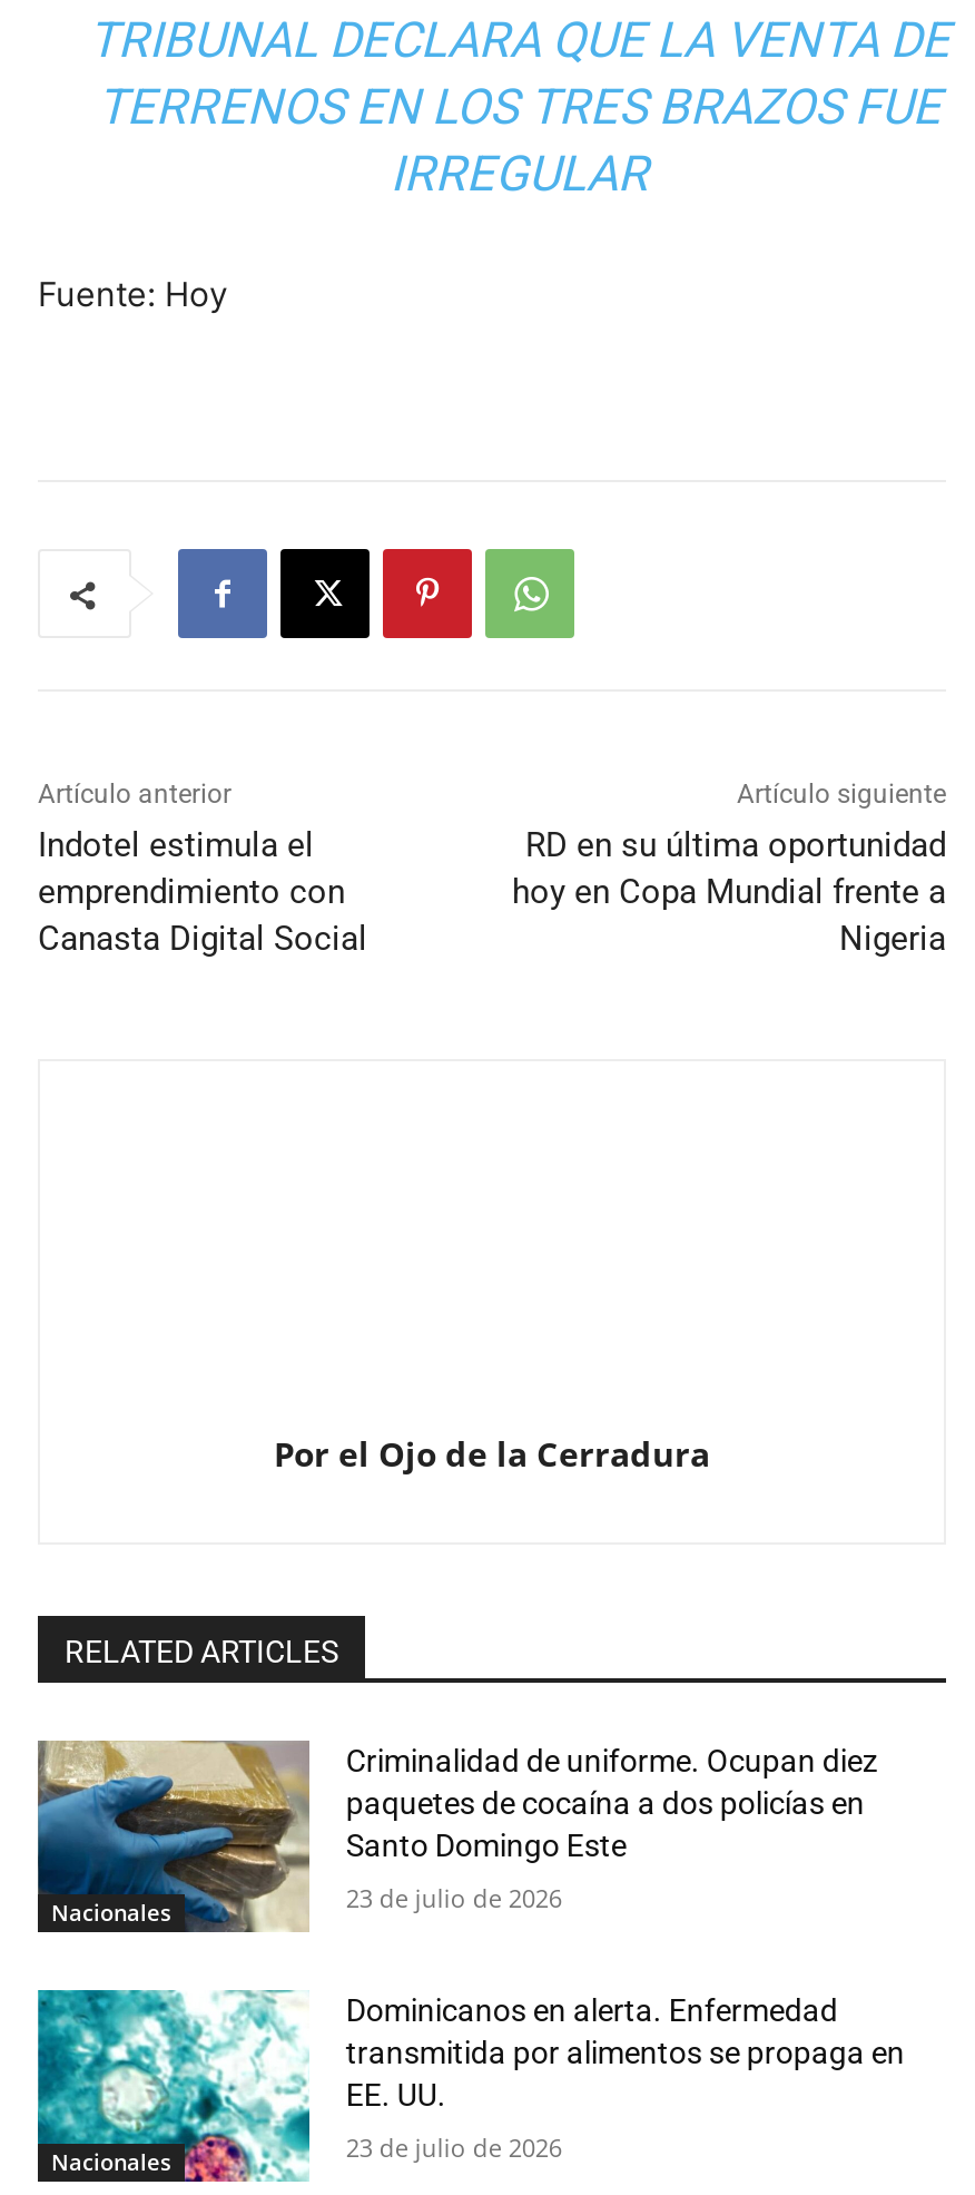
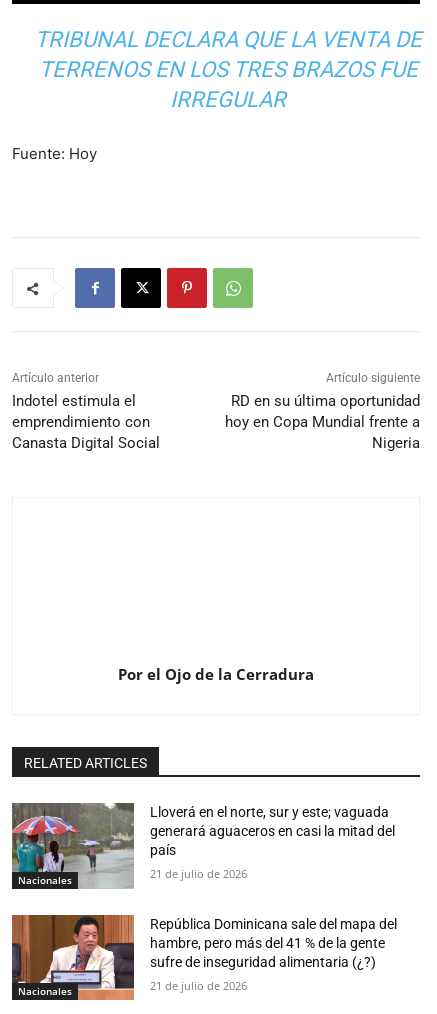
[36,1740,878,1933] [image] | Criminalidad de uniforme. Ocupan diez | paquetes de cocaína a dos policías en | Santo Domingo Este -> [11,803,395,889] [image] | Lloverá en el norte, sur y este; vaguada | generará aguaceros en casi la mitad del | país
[346,1882,562,1916] 23 de julio de 2026 -> [150,866,247,881] 21 de julio de 2026
[36,1987,905,2183] [image] | Dominicanos en alerta. Enfermedad | transmitida por alimentos se propaga en | EE. UU. -> [11,914,397,1001] [image] | República Dominicana sale del mapa del | hambre, pero más del 41 % de la gente | sufre de inseguridad alimentaria (¿?)
[346,2131,562,2164] 23 de julio de 2026 -> [150,978,247,993] 21 de julio de 2026

